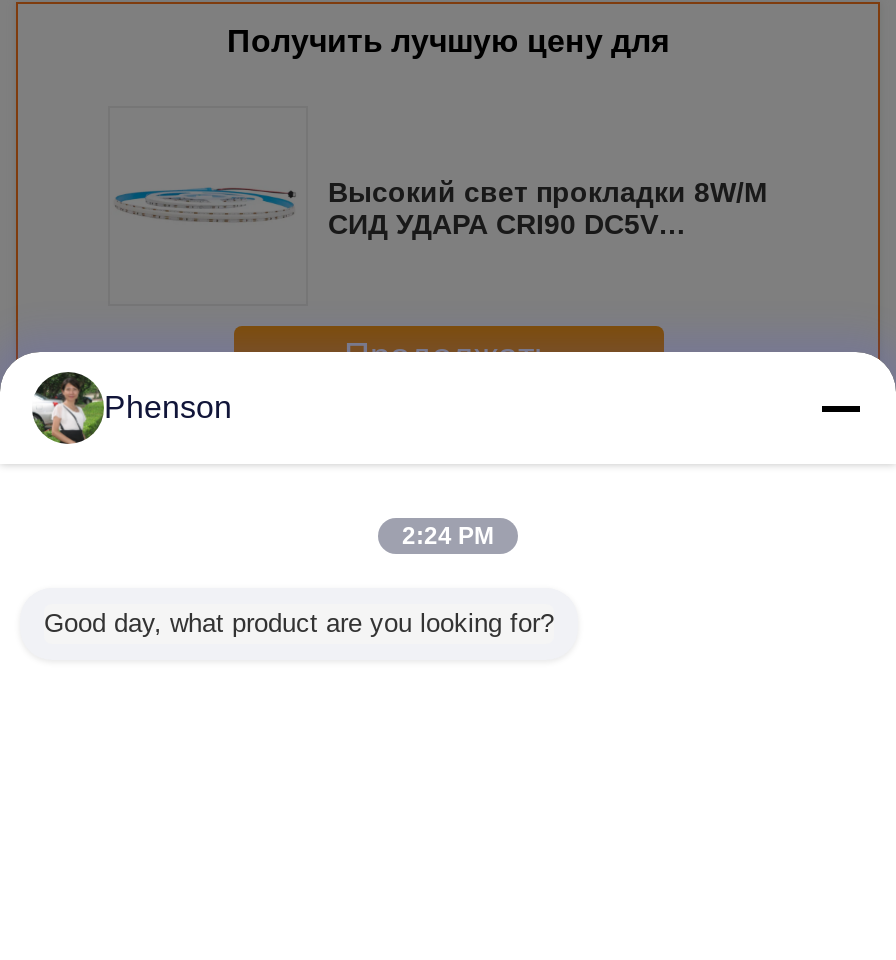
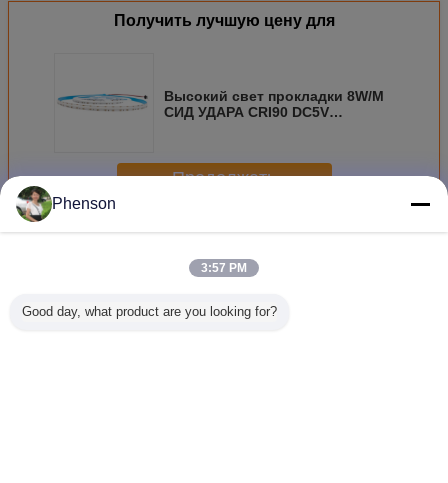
[402,522,494,550] 2:24 PM -> [201,261,247,275] 3:57 PM

